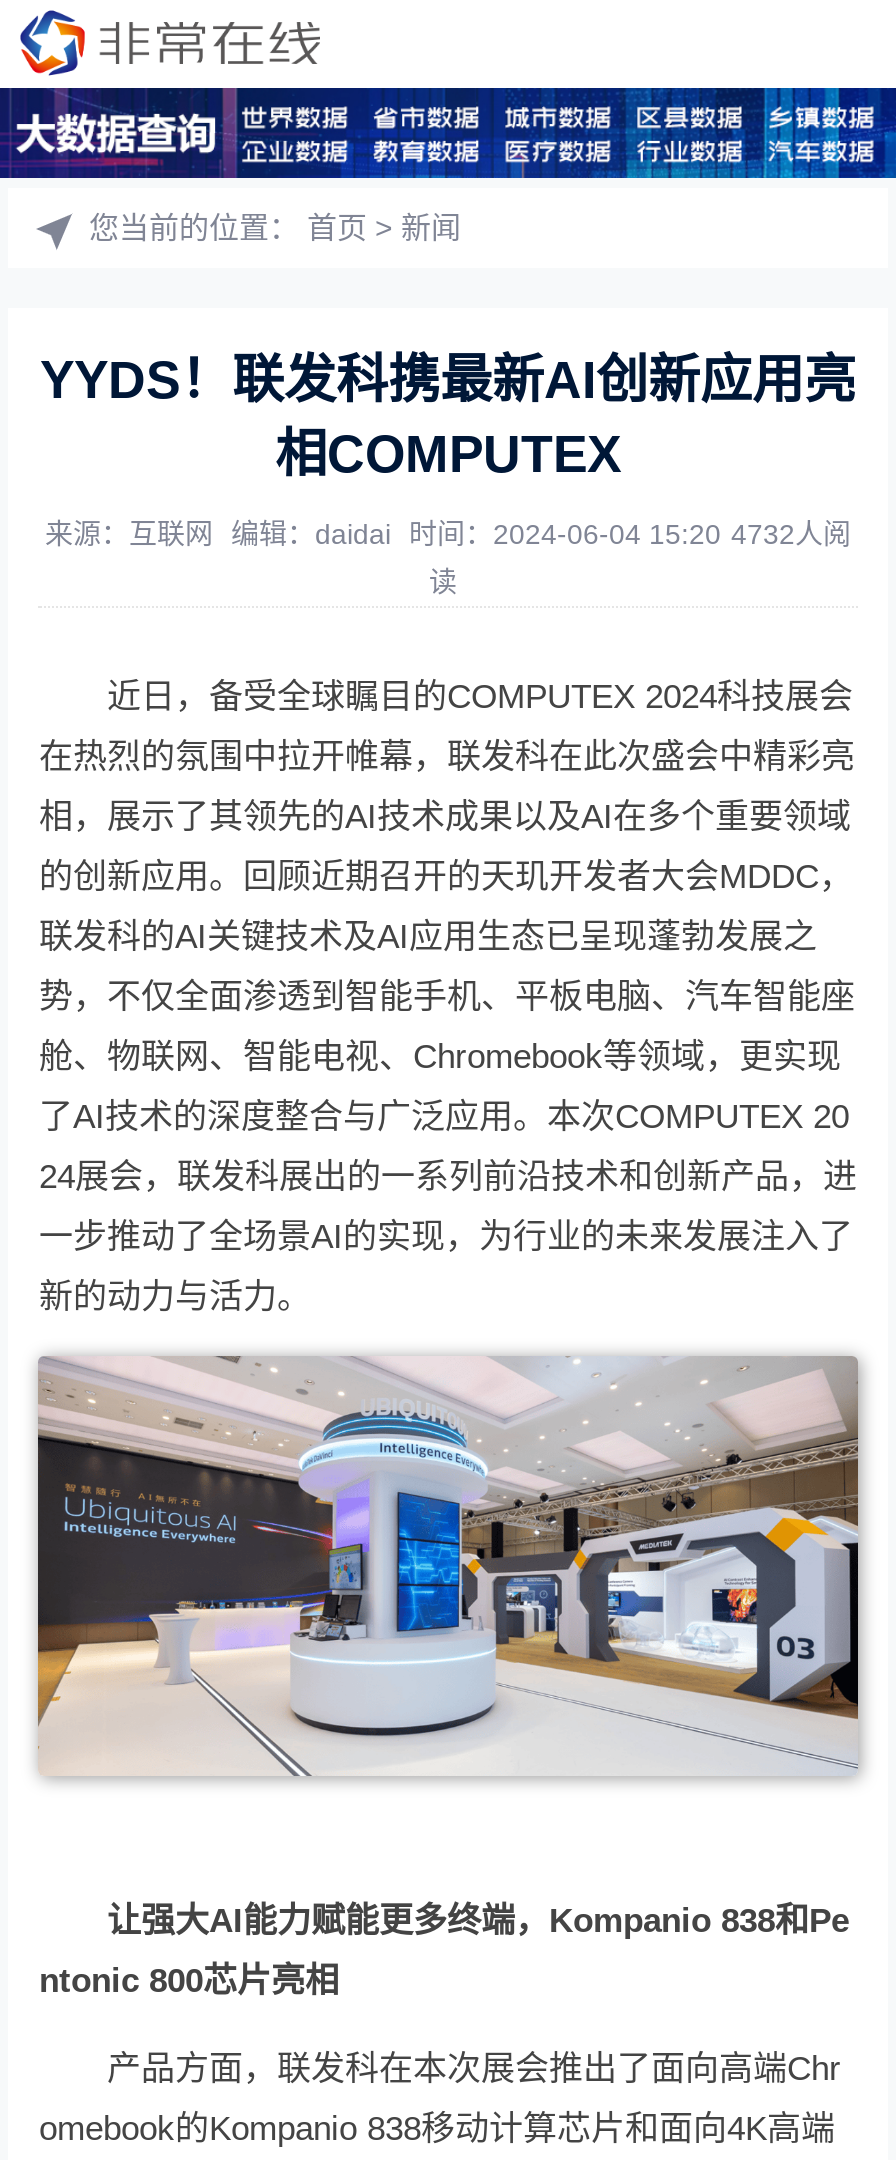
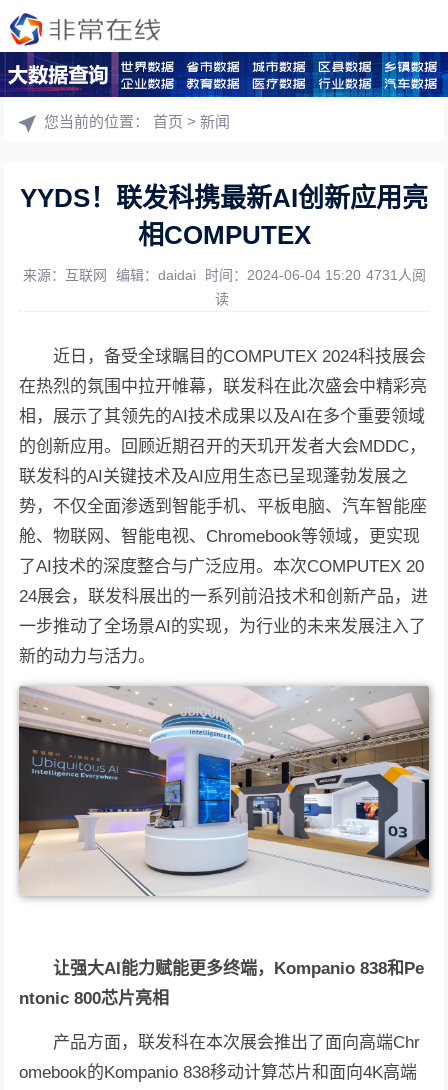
[45,518,851,550] 来源：互联网 编辑：daidai 时间：2024-06-04 15:20 4732人阅 -> [22,267,425,283] 来源：互联网 编辑：daidai 时间：2024-06-04 15:20 4731人阅

